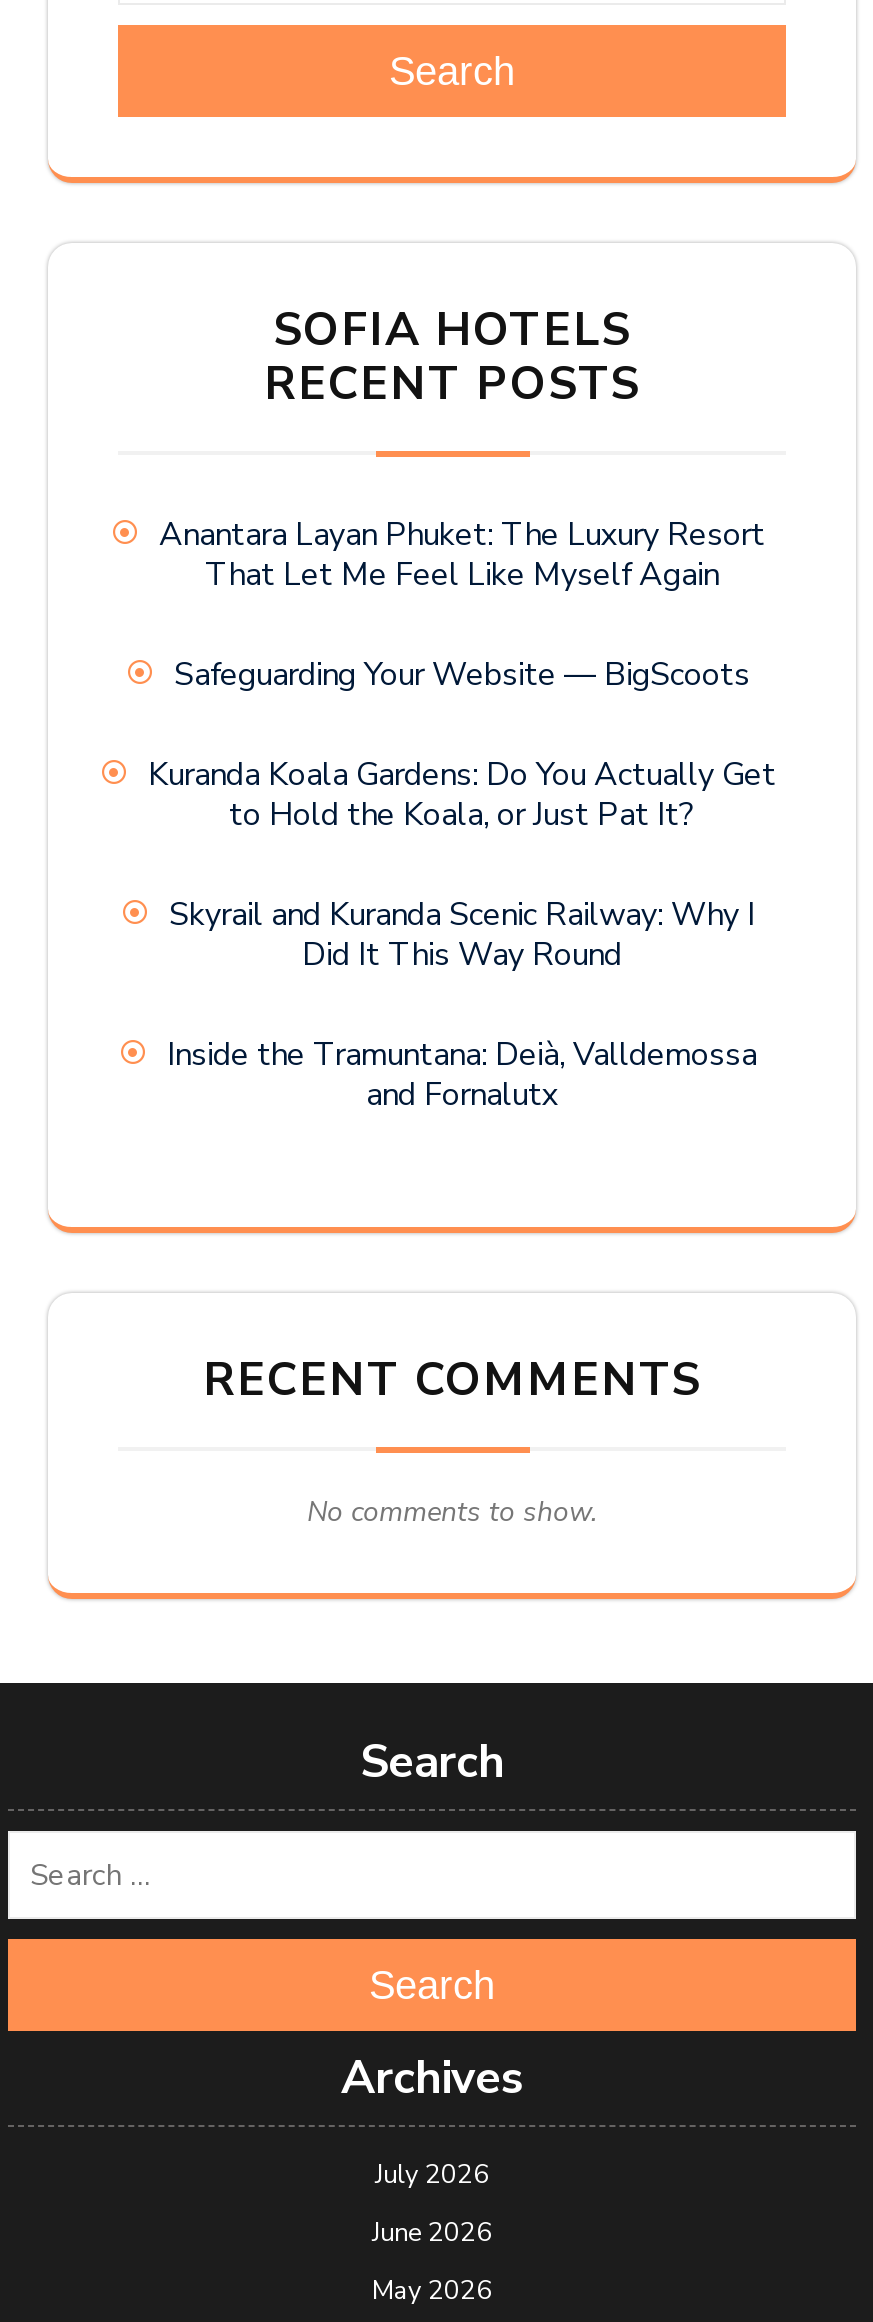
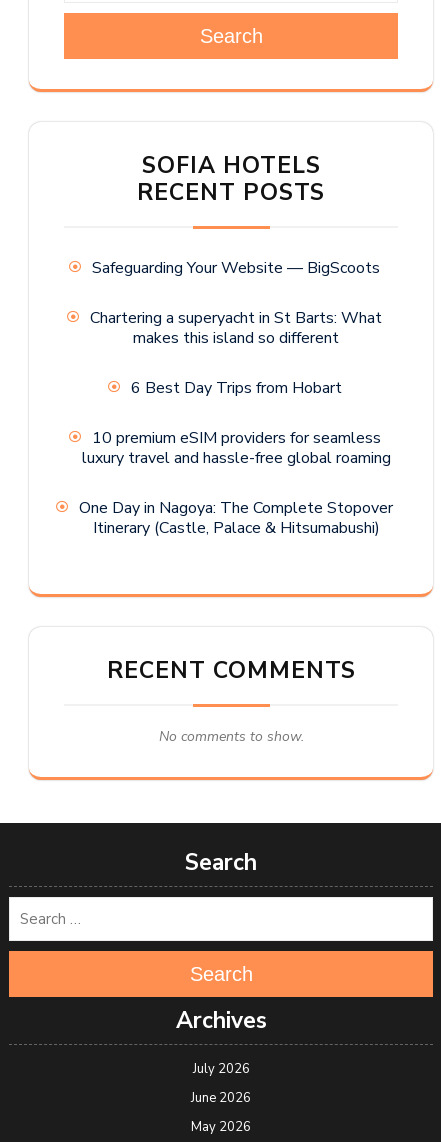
[159,513,765,597] Anantara Layan Phuket: The Luxury Resort | That Let Me Feel Like Myself Again -> none
moved [174,653,750,697] -> [92,257,380,279]: Safeguarding Your Website — BigScoots
[148,753,776,1117] Kuranda Koala Gardens: Do You Actually Get | to Hold the Koala, or Just Pat It? | Skyrail and Kuranda Scenic Railway: Why I | Did It This Way Round | Inside the Tramuntana: Deià, Valldemossa | and Fornalutx -> [79,307,393,539] Chartering a superyacht in St Barts: What | makes this island so different | 6 Best Day Trips from Hobart | 10 premium eSIM providers for seamless | luxury travel and hassle-free global roaming | One Day in Nagoya: The Complete Stopover | Itinerary (Castle, Palace & Hitsumabushi)

